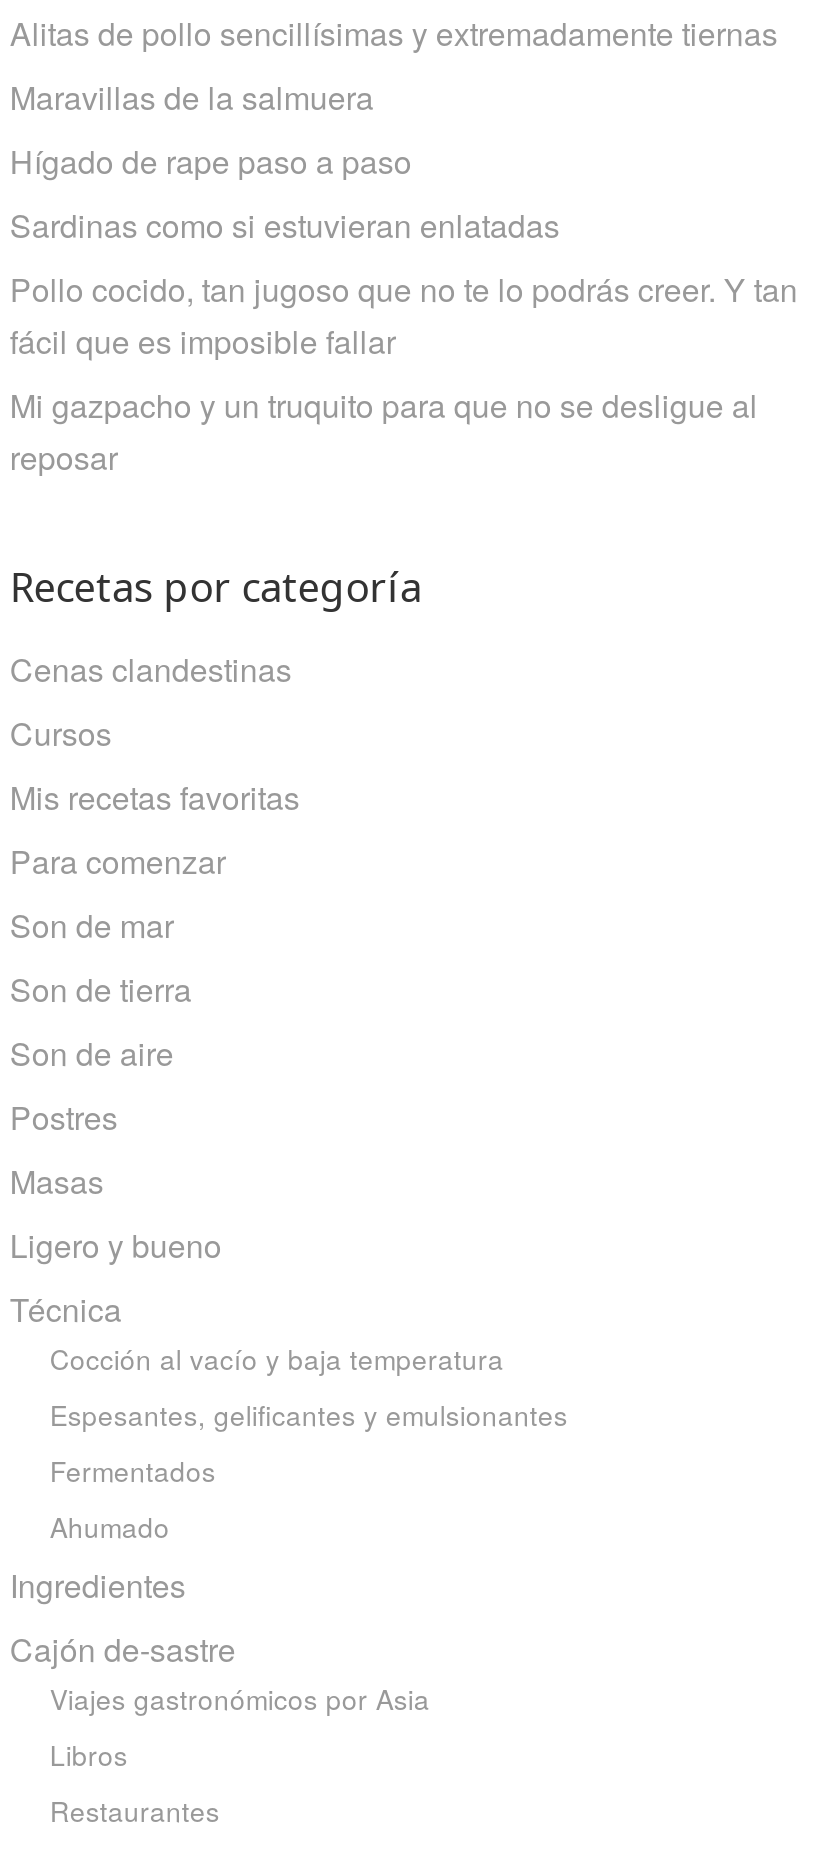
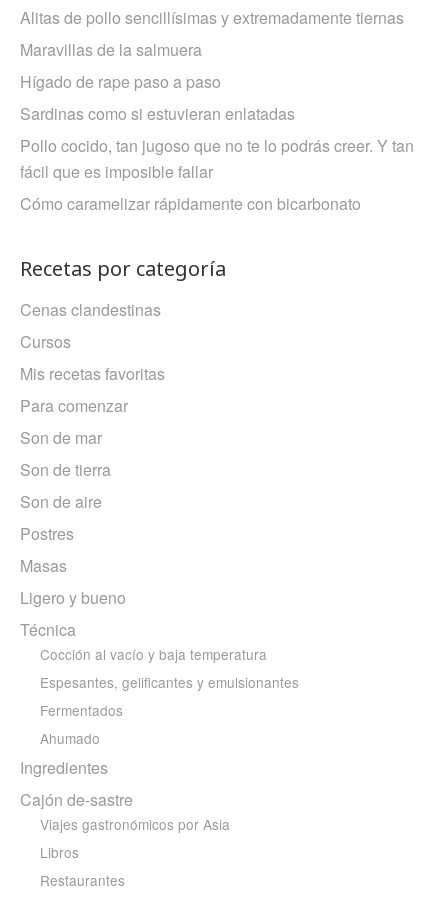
[10,382,758,480] Mi gazpacho y un truquito para que no se desligue al | reposar -> [20,192,361,215] Cómo caramelizar rápidamente con bicarbonato

